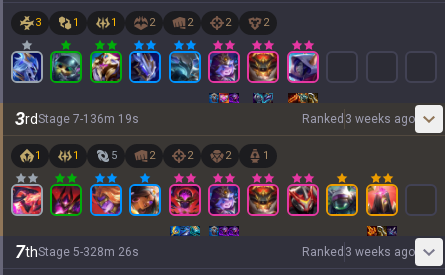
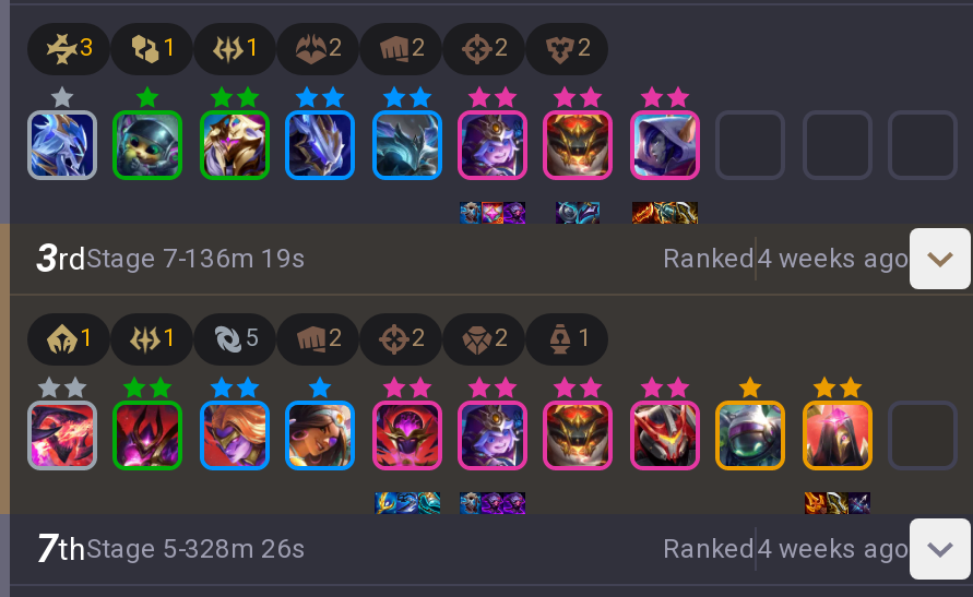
[302,112,415,126] Ranked 3 weeks ago -> [663,243,910,274] Ranked 4 weeks ago
[302,245,415,259] Ranked 3 weeks ago -> [663,534,910,564] Ranked 4 weeks ago

